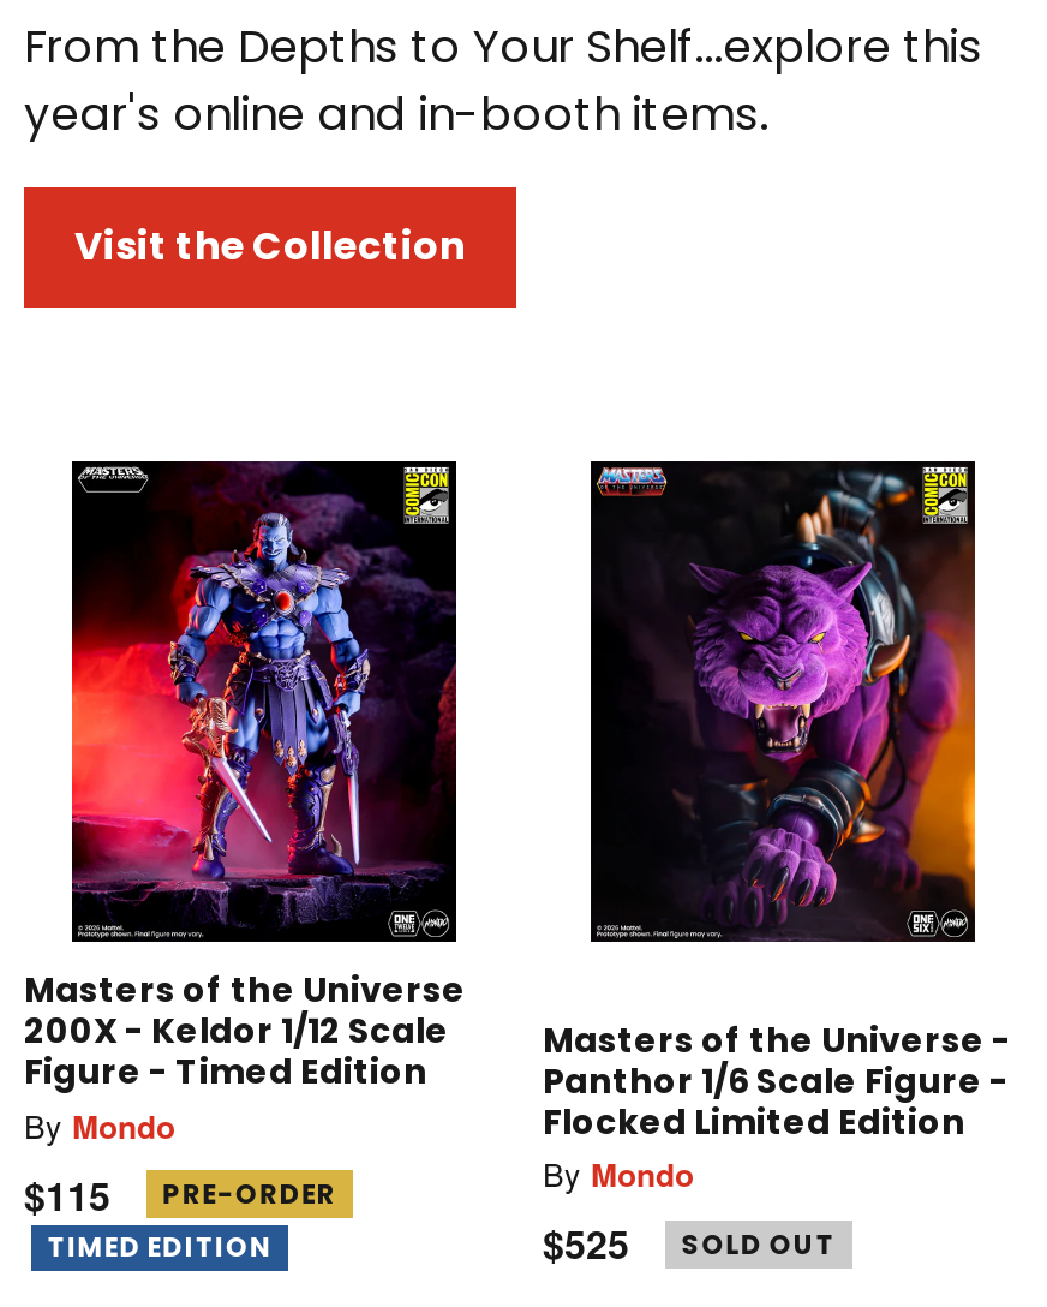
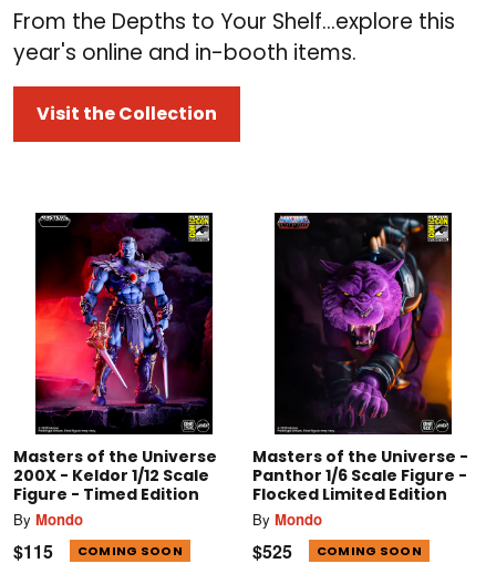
[48,1175,337,1267] PRE-ORDER | TIMED EDITION -> [77,542,183,560] COMING SOON
[682,1225,836,1264] SOLD OUT -> [316,542,422,560] COMING SOON

